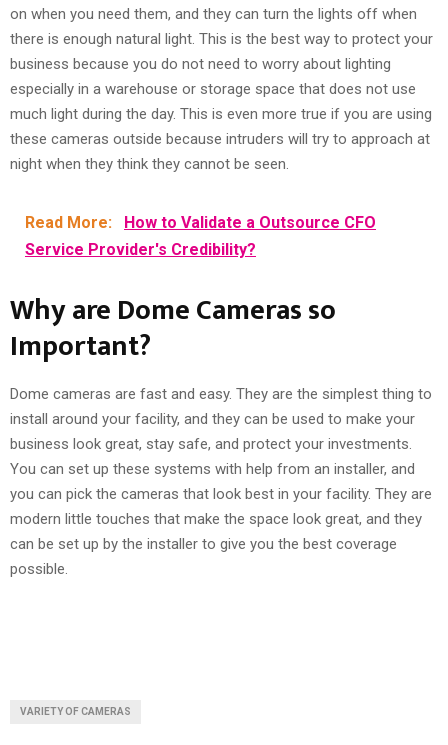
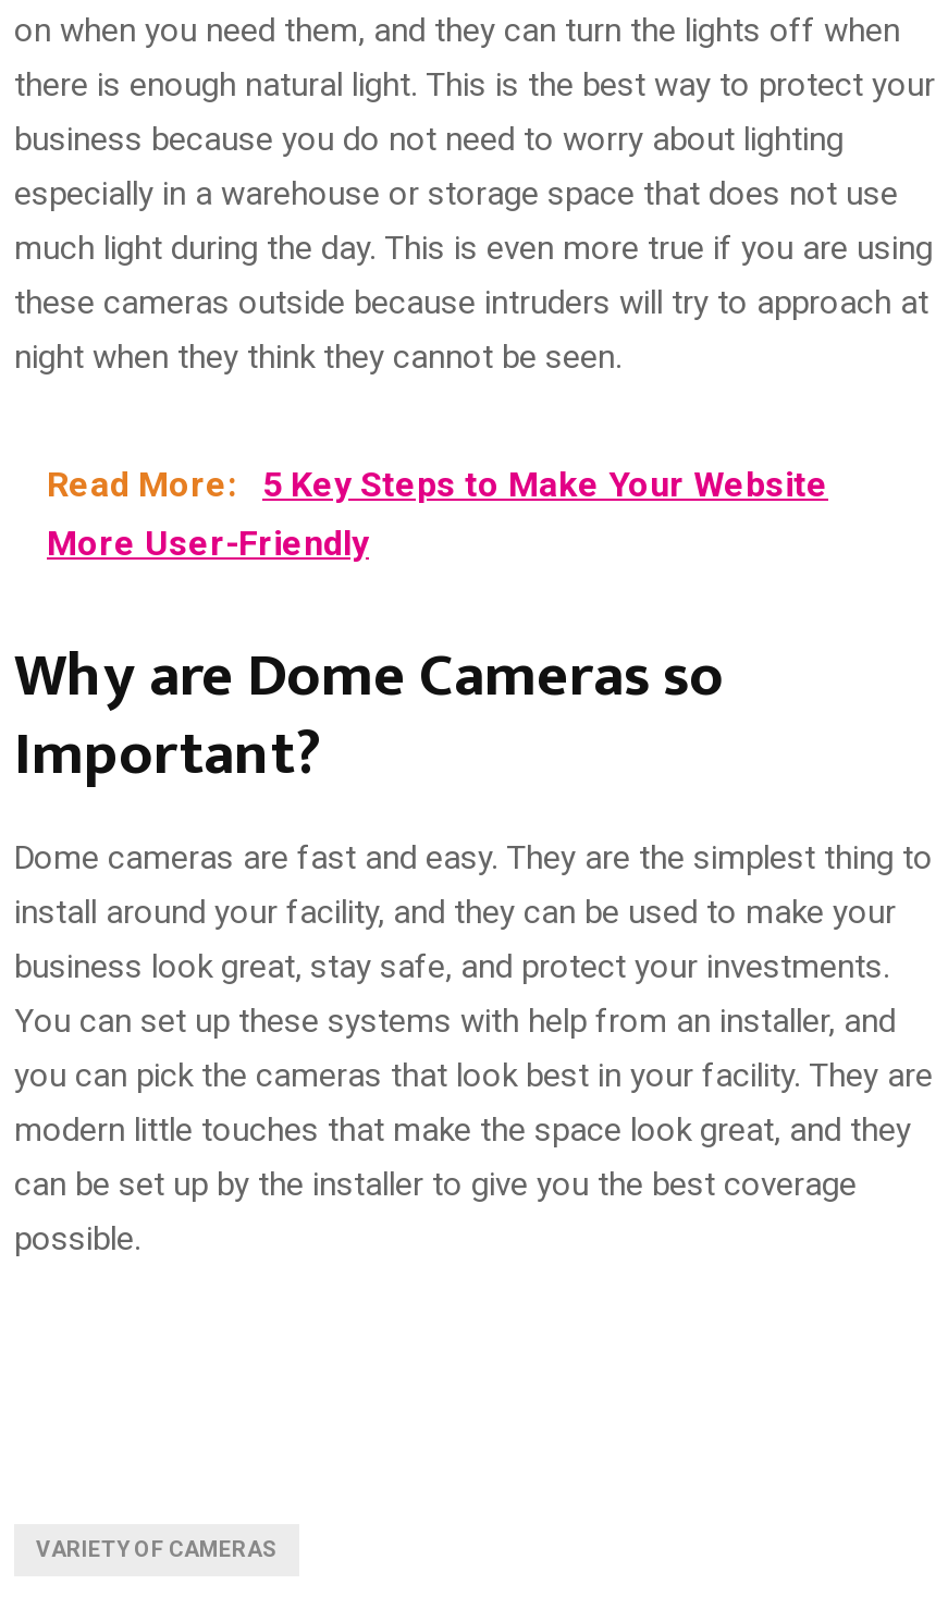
[25,213,376,259] Read More: How to Validate a Outsource CFO | Service Provider's Credibility? -> [47,463,828,563] Read More: 5 Key Steps to Make Your Website | More User-Friendly

